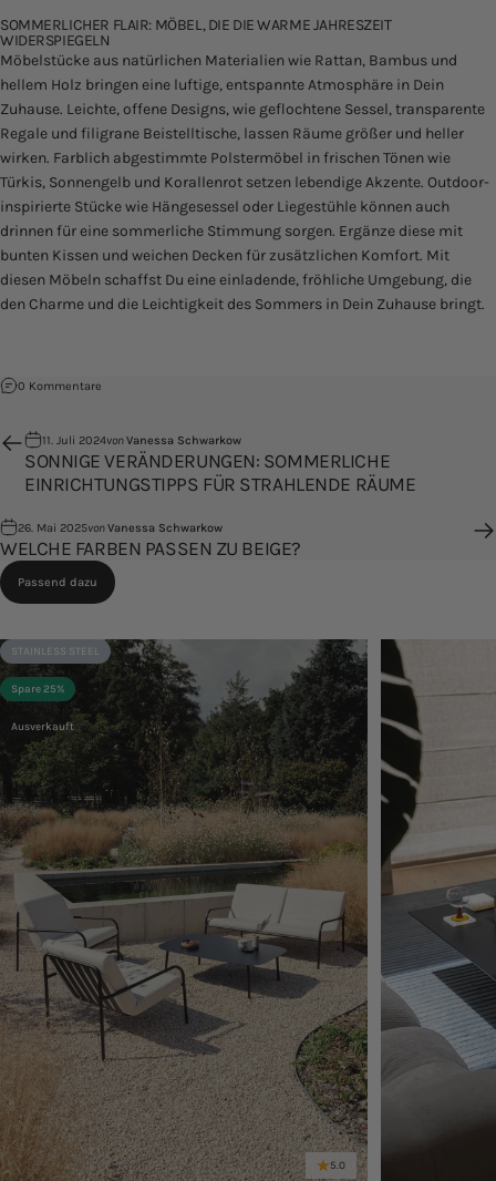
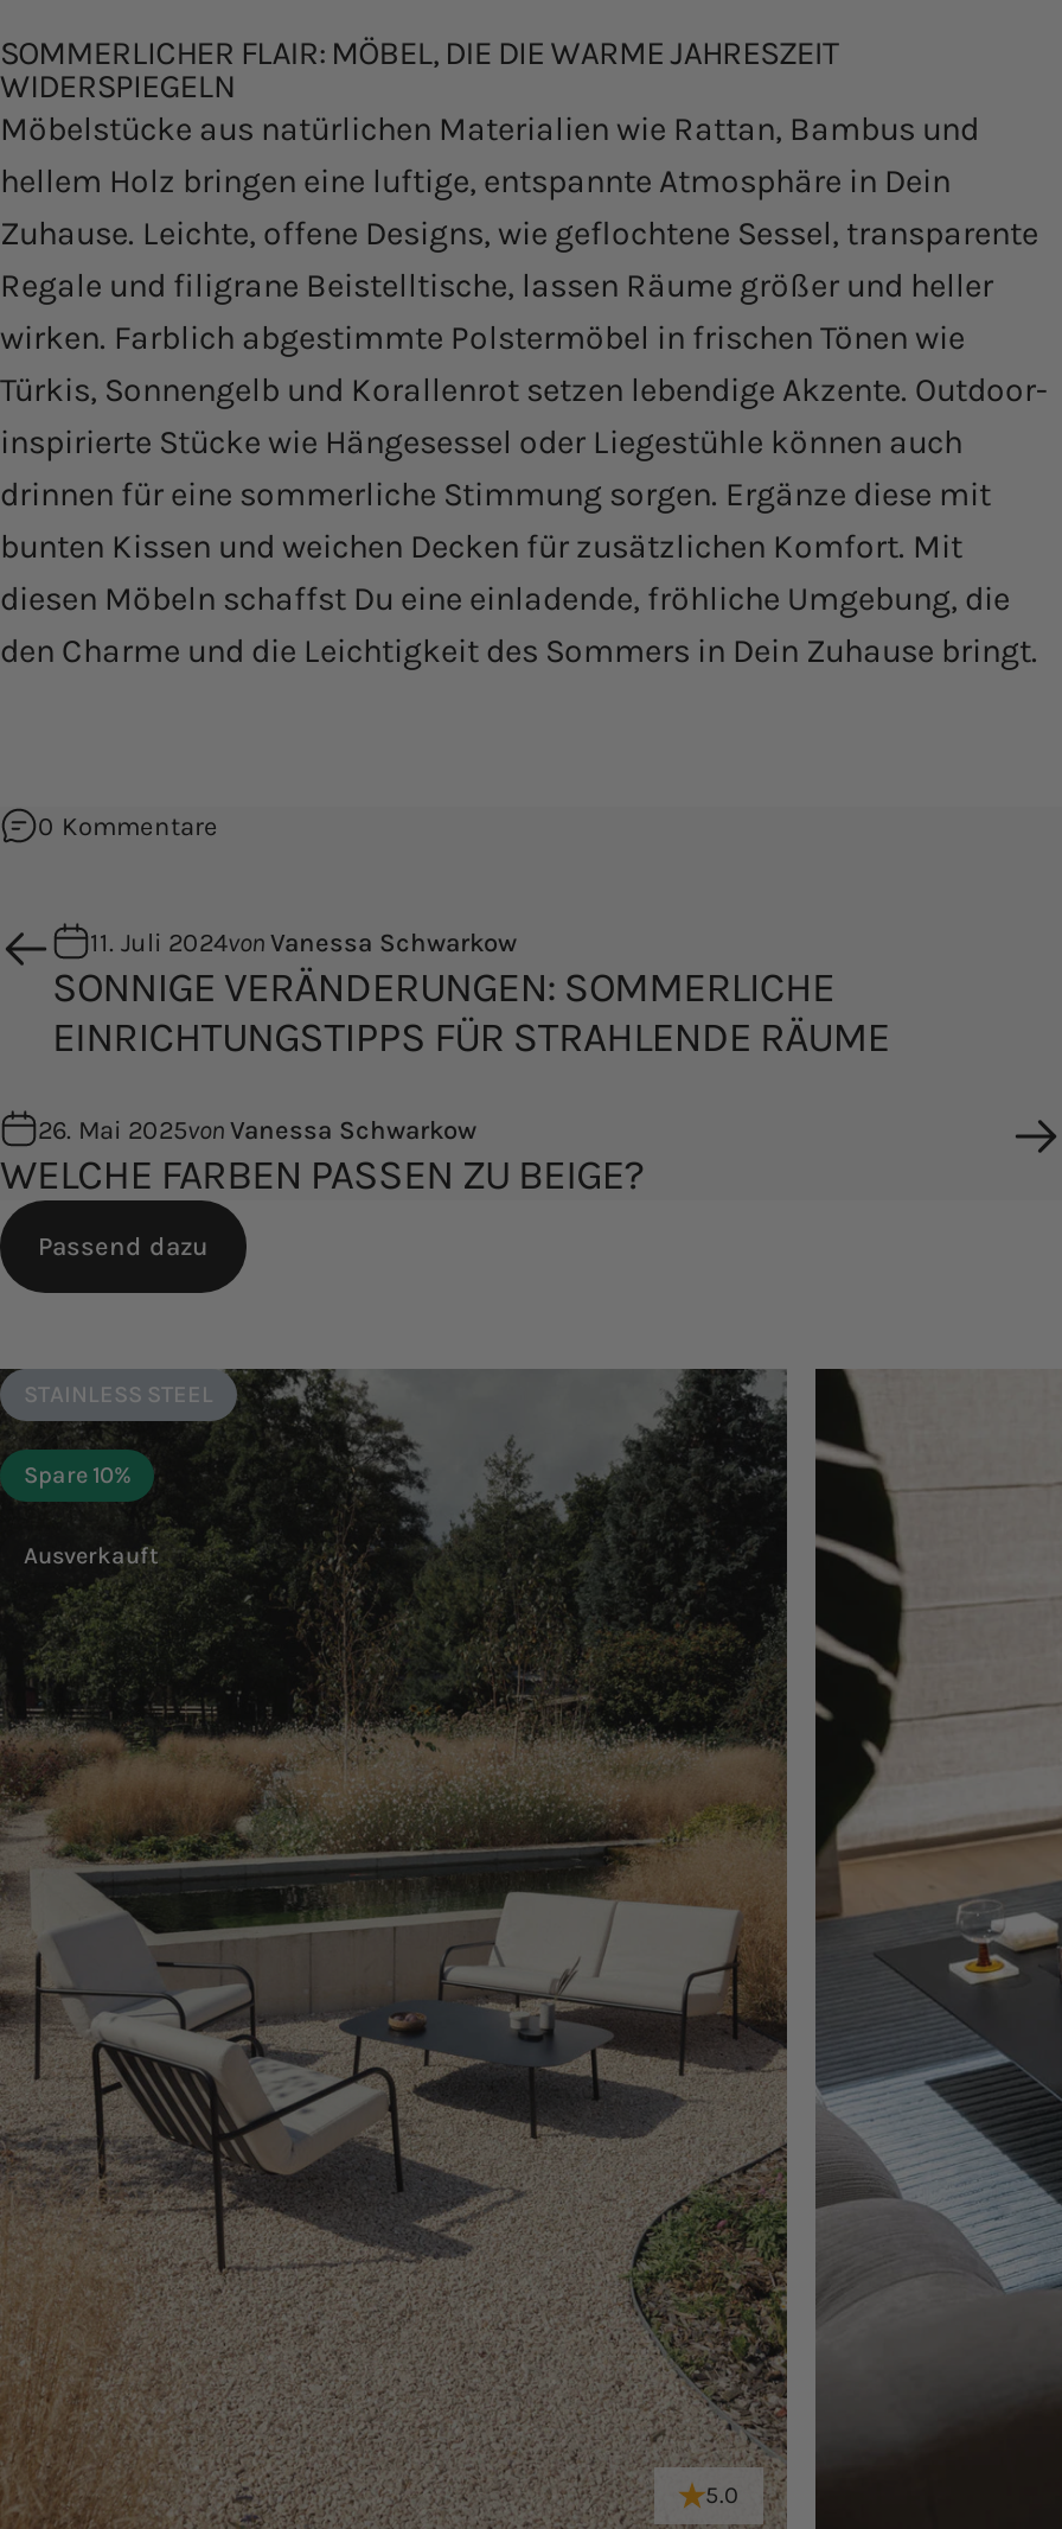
[11,682,64,696] Spare 25% -> [24,1461,130,1490] Spare 10%

